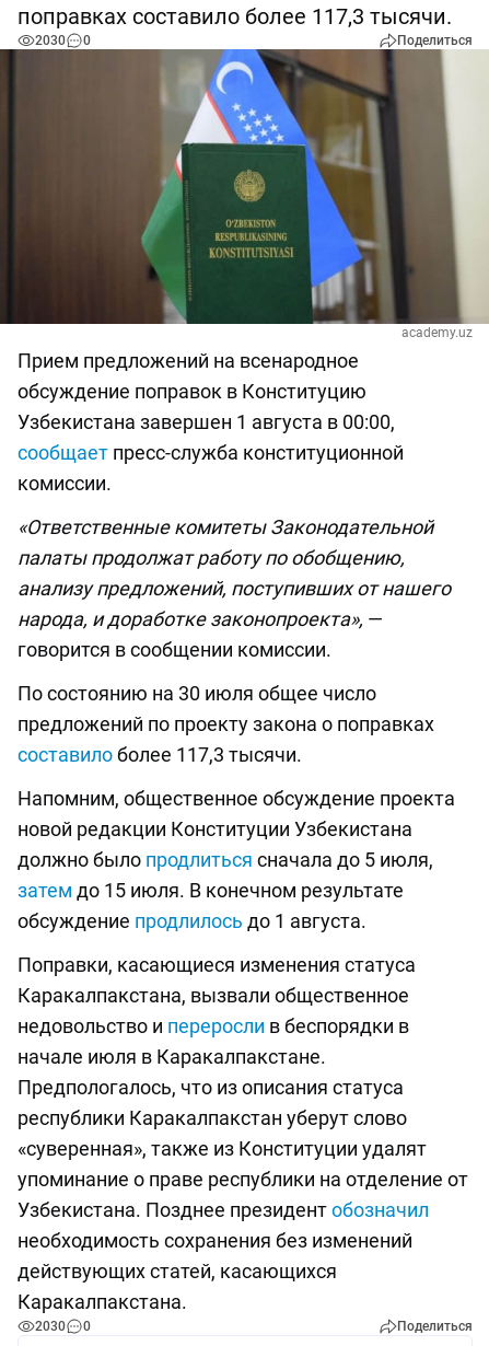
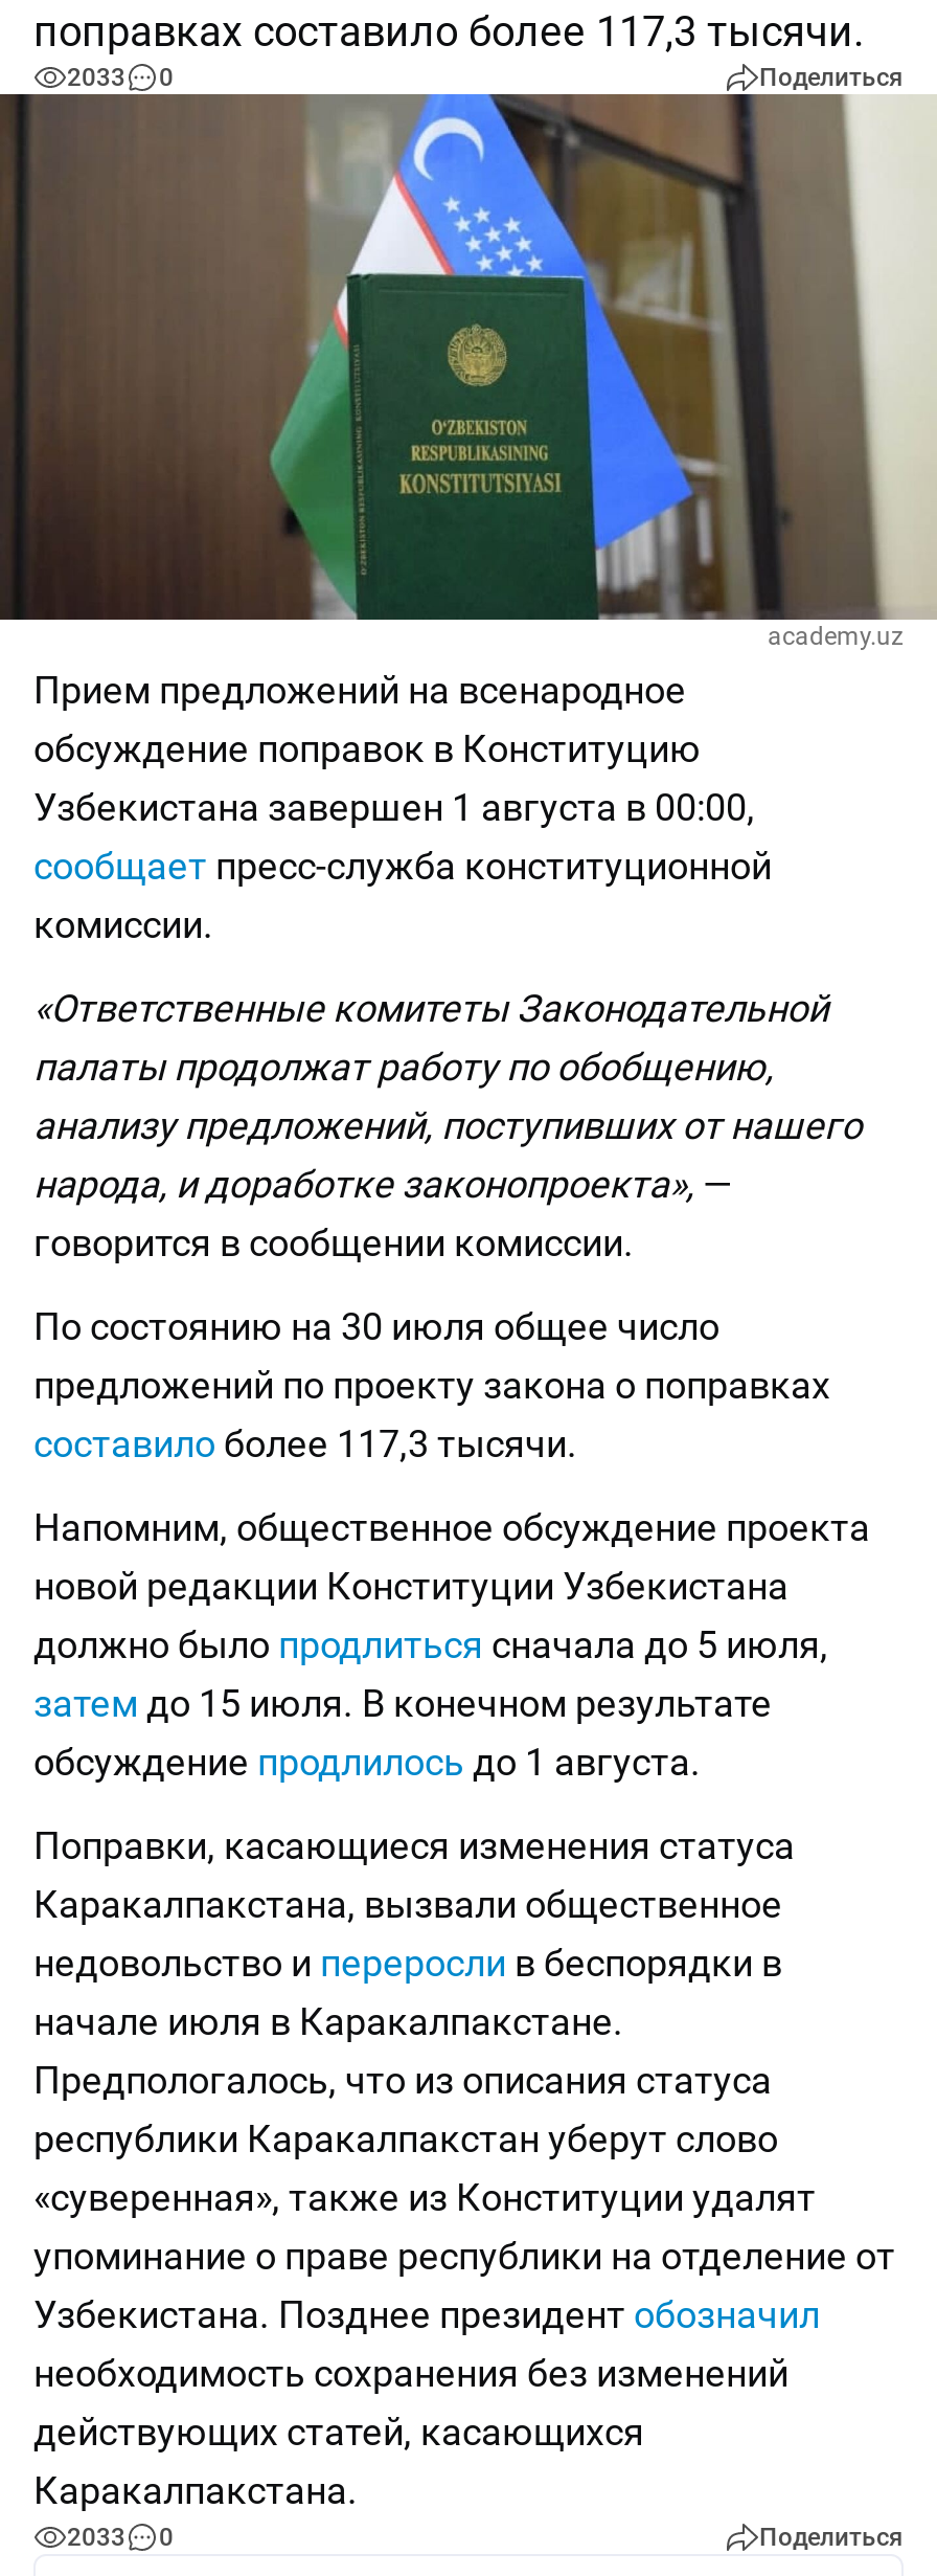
[35,33,91,48] 2030 0 -> [67,63,174,92] 2033 0
[35,1319,91,1334] 2030 0 -> [67,2523,174,2552] 2033 0

